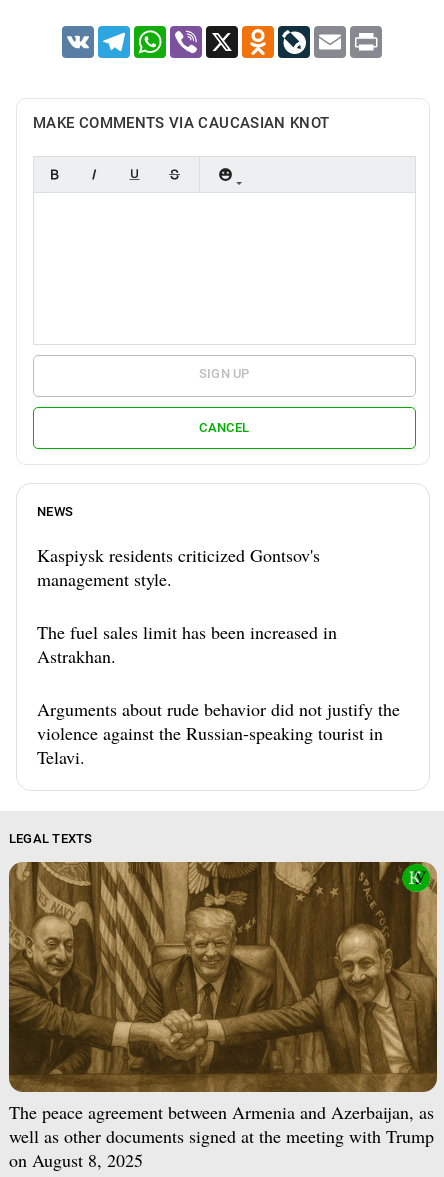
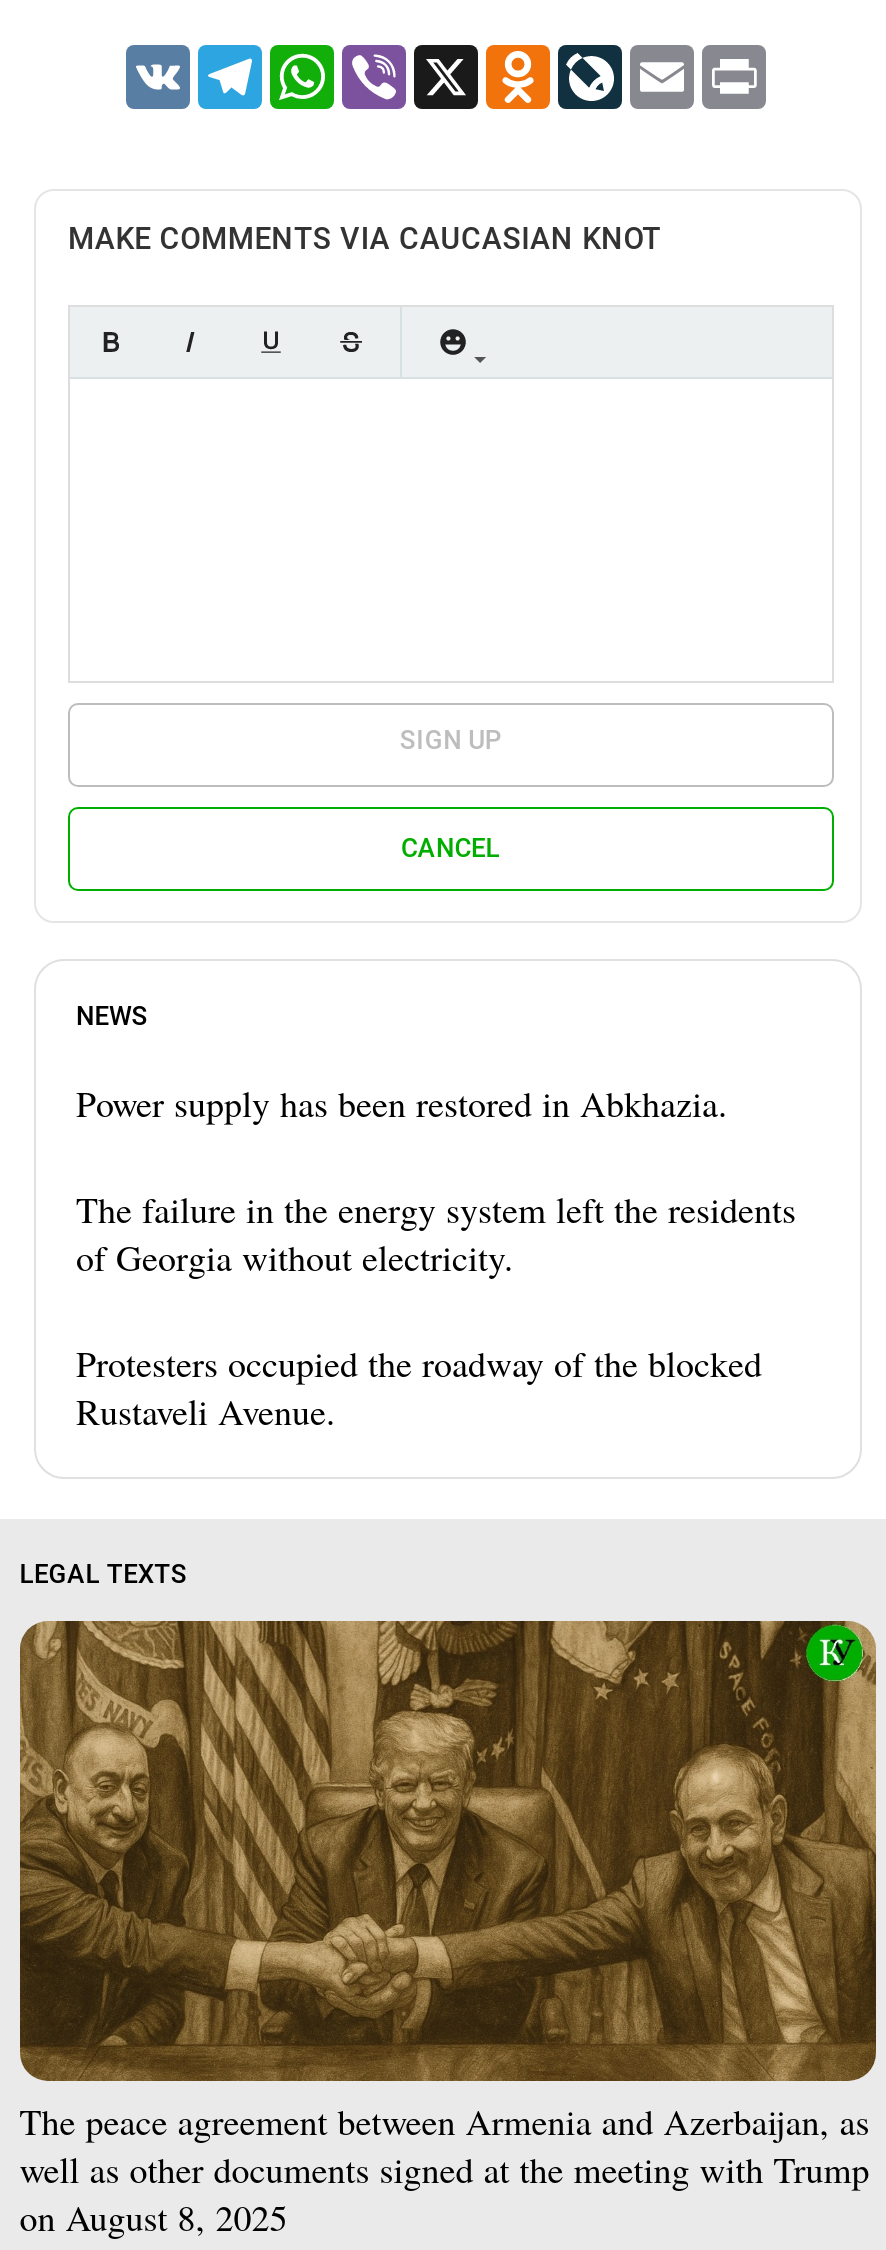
[37,543,320,591] Kaspiysk residents criticized Gontsov's | management style. -> [76,1078,728,1126] Power supply has been restored in Abkhazia.
[37,620,337,668] The fuel sales limit has been increased in | Astrakhan. -> [76,1184,796,1280] The failure in the energy system left the residents | of Georgia without electricity.
[37,697,400,769] Arguments about rude behavior did not justify the | violence against the Russian-speaking tourist in | Telavi. -> [76,1338,762,1434] Protesters occupied the roadway of the blocked | Rustaveli Avenue.

